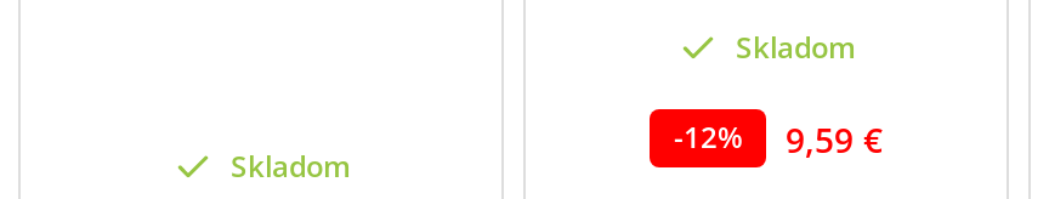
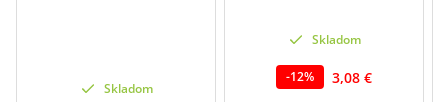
[674,115,883,161] -12% 9,59 € -> [286,67,372,86] -12% 3,08 €

